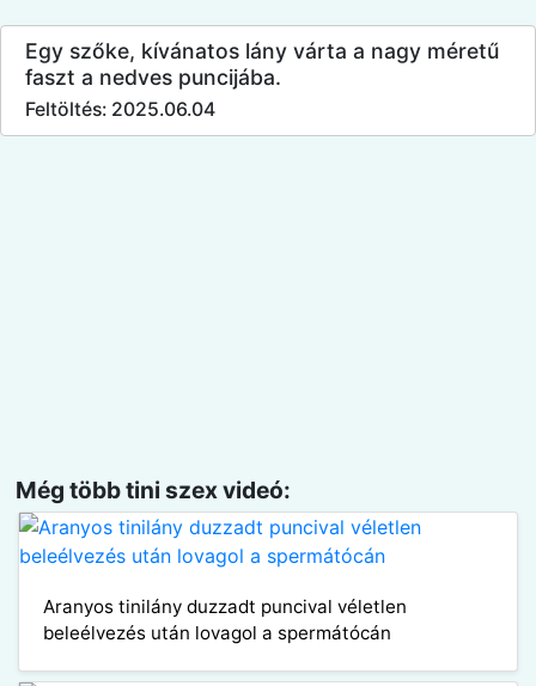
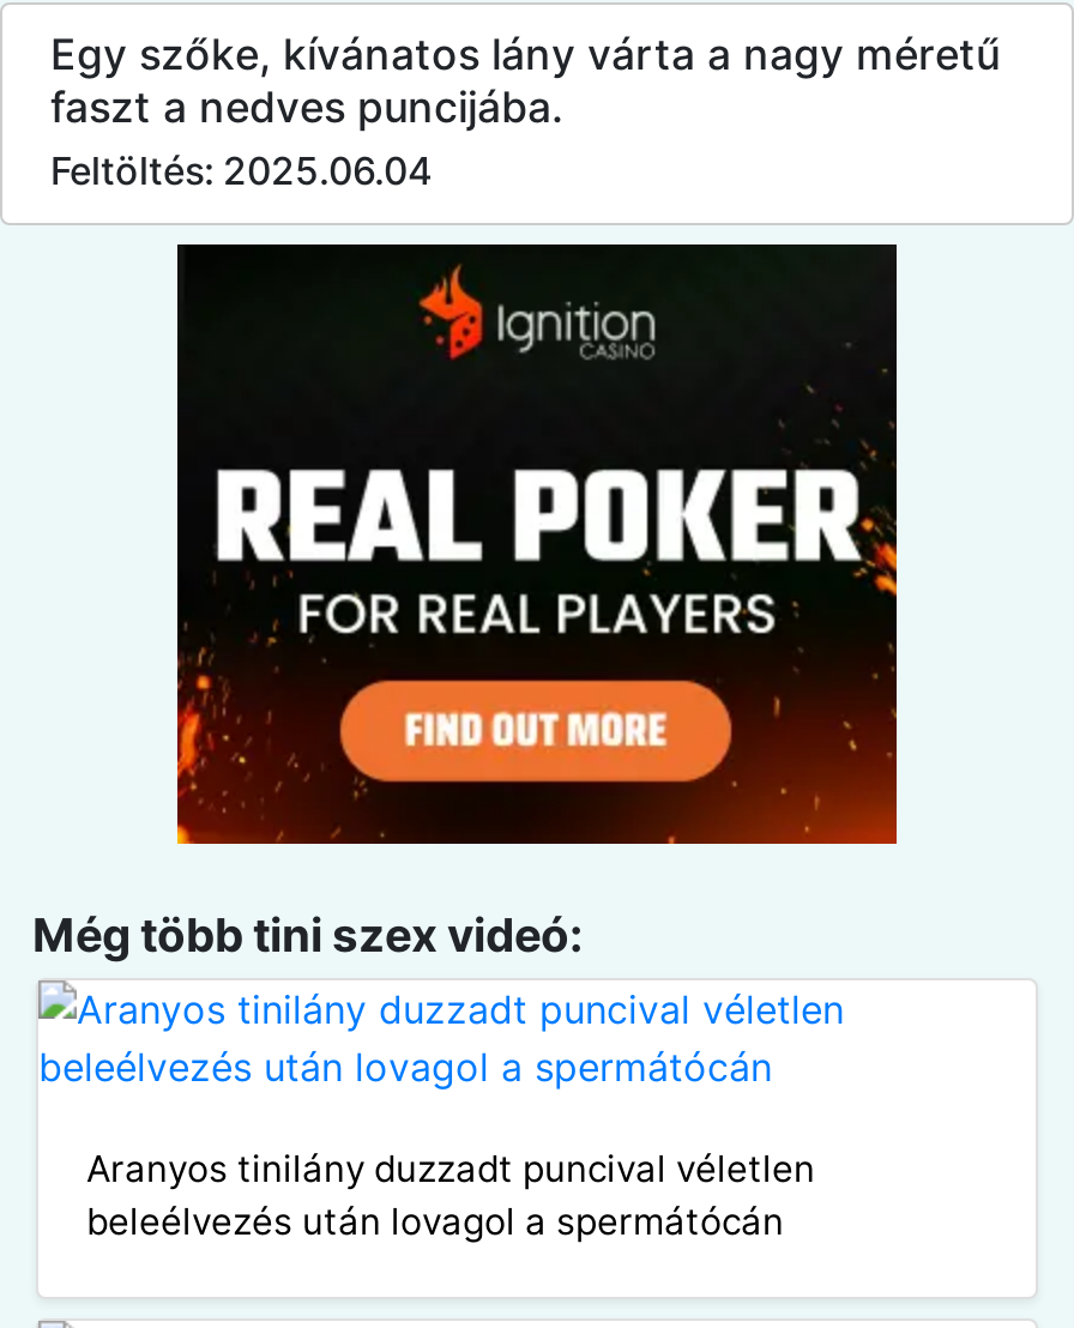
none -> [175,242,899,846] [image]

